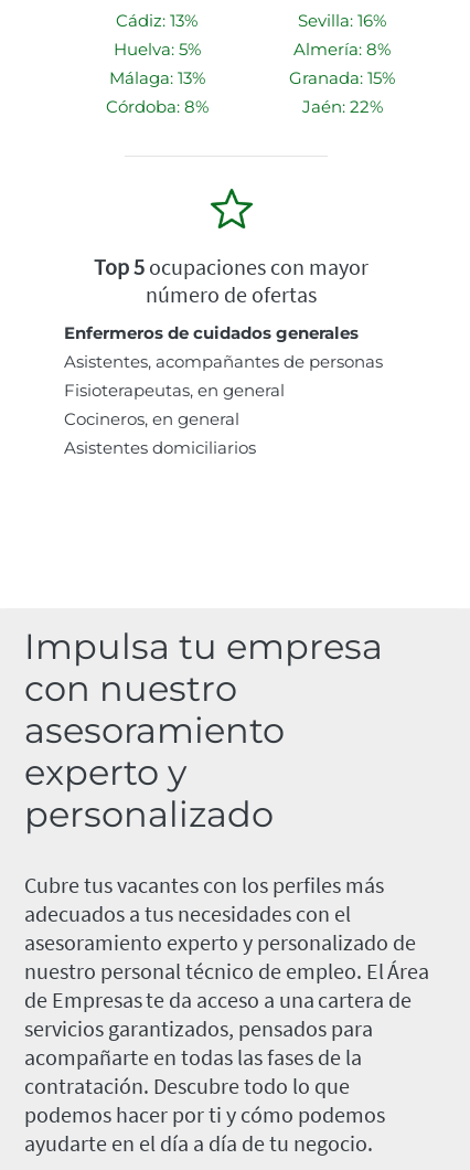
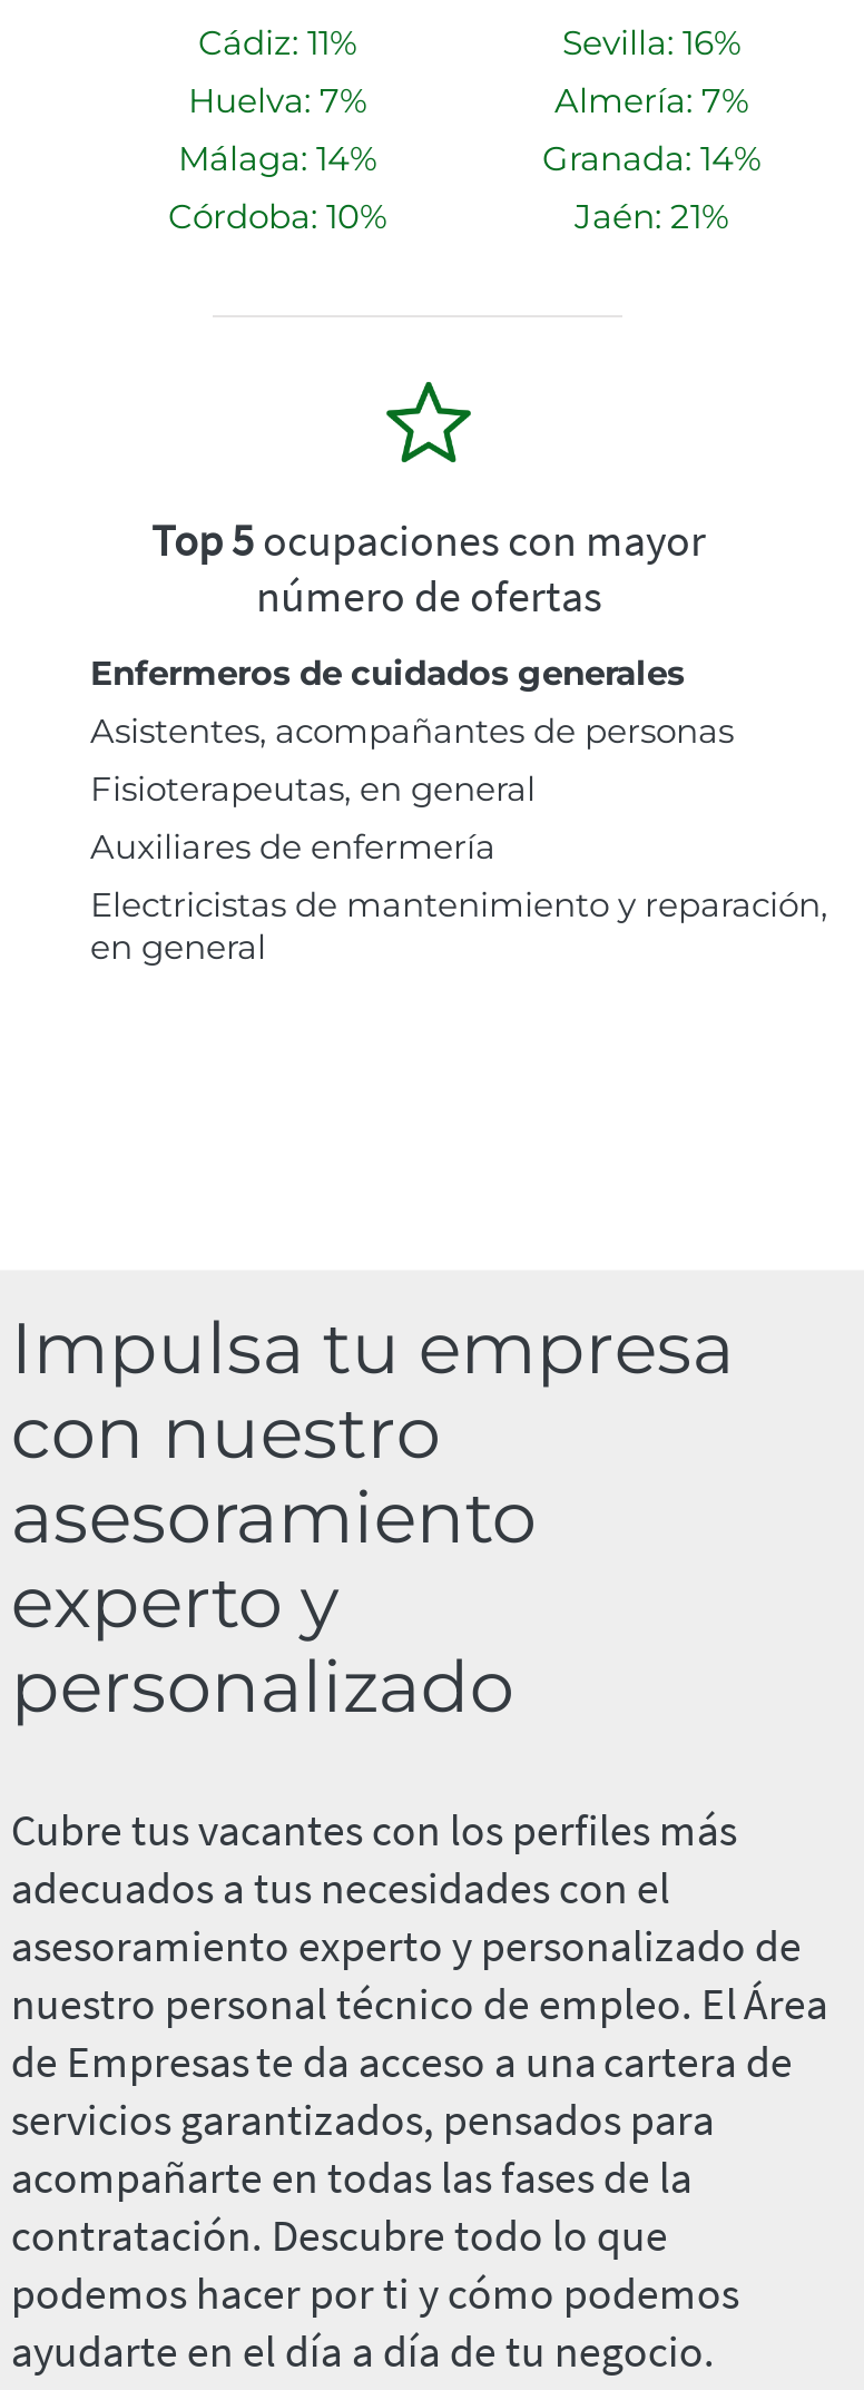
[116,10,197,31] Cádiz: 13% -> [198,20,356,63] Cádiz: 11%
[113,39,200,60] Huelva: 5% -> [188,78,366,121] Huelva: 7%
[293,39,391,60] Almería: 8% -> [554,78,748,121] Almería: 7%
[109,68,205,89] Málaga: 13% -> [178,136,376,179] Málaga: 14%
[289,68,395,89] Granada: 15% -> [542,136,760,179] Granada: 14%
[105,96,208,117] Córdoba: 8% -> [168,194,386,237] Córdoba: 10%
[302,96,382,117] Jaén: 22% -> [575,194,728,237] Jaén: 21%
[64,409,256,458] Cocineros, en general | Asistentes domiciliarios -> [90,825,827,967] Auxiliares de enfermería | Electricistas de mantenimiento y reparación, | en general

